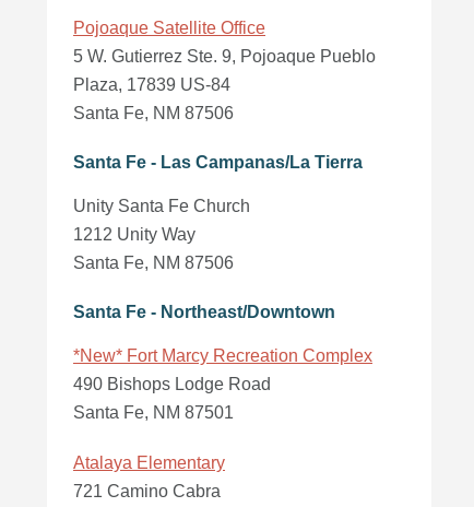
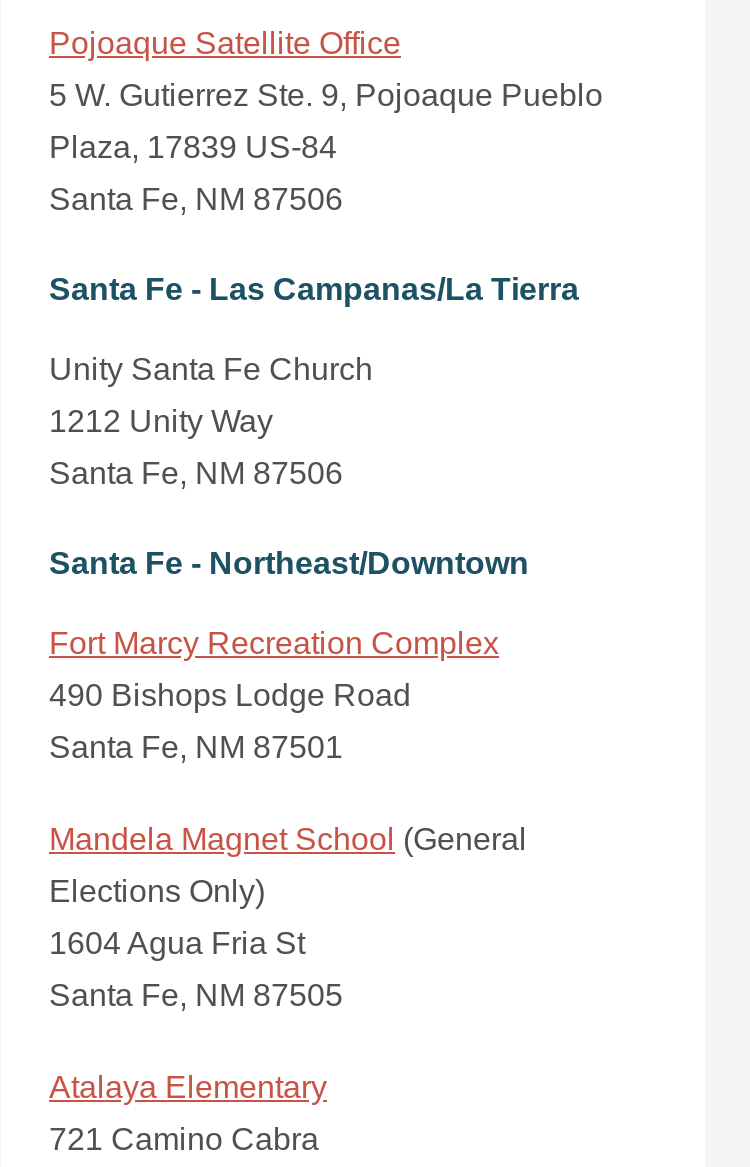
[73,346,372,365] *New* Fort Marcy Recreation Complex -> [49,626,499,660] Fort Marcy Recreation Complex
none -> [49,822,527,1012] Mandela Magnet School (General | Elections Only) | 1604 Agua Fria St | Santa Fe, NM 87505

